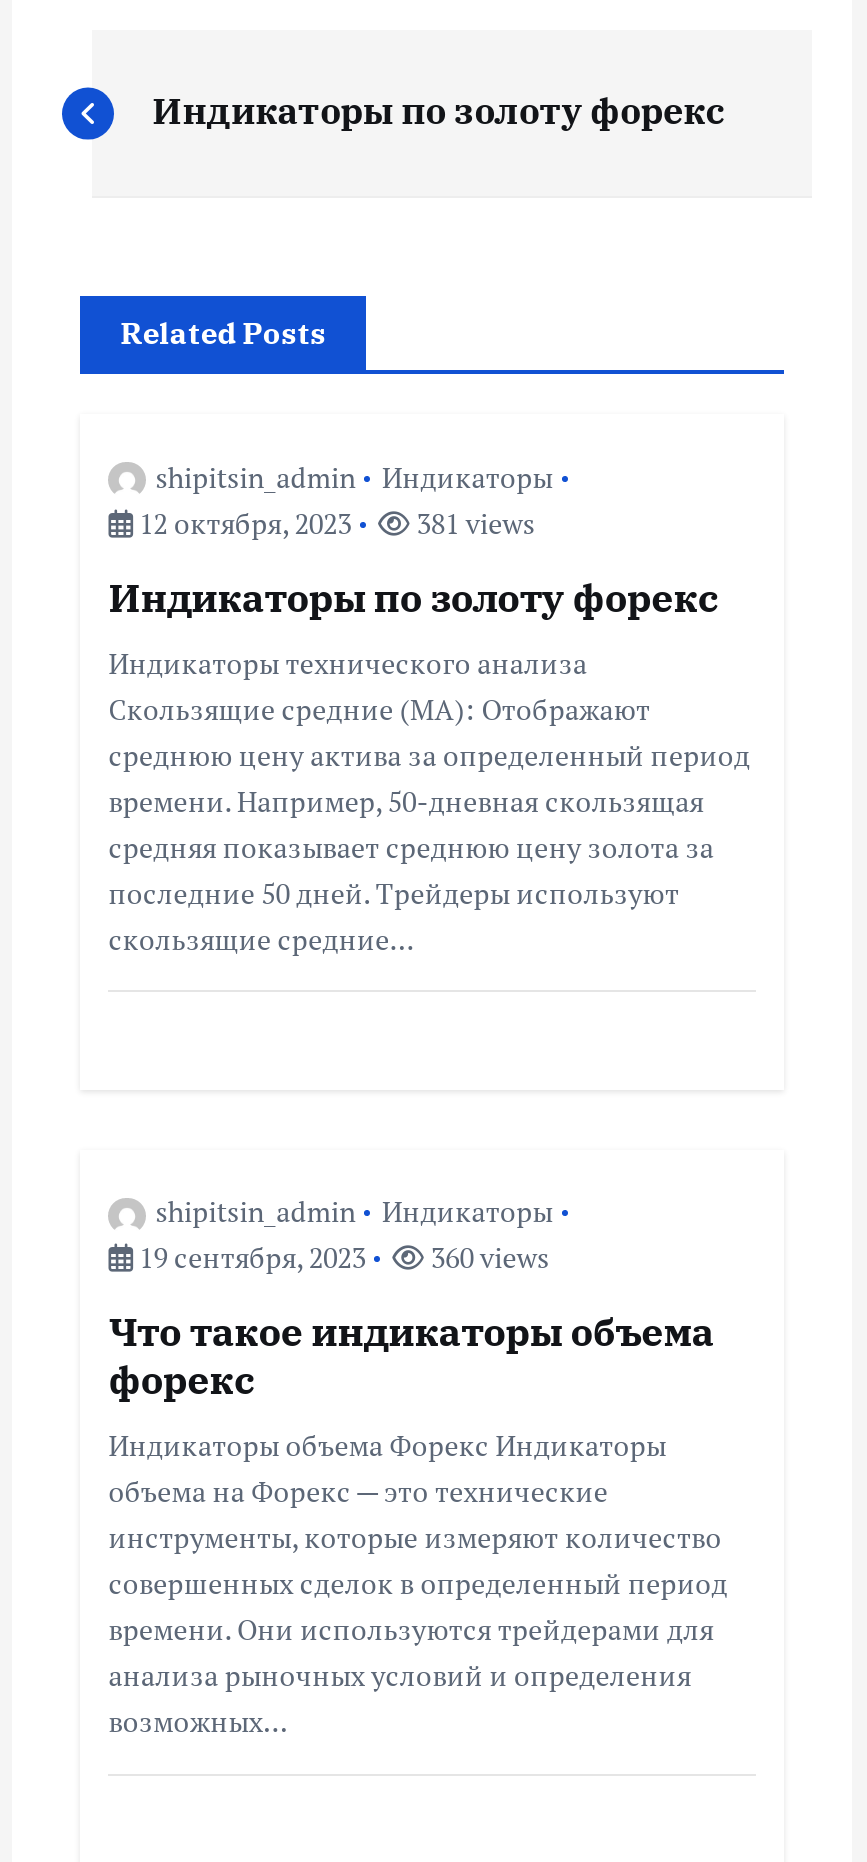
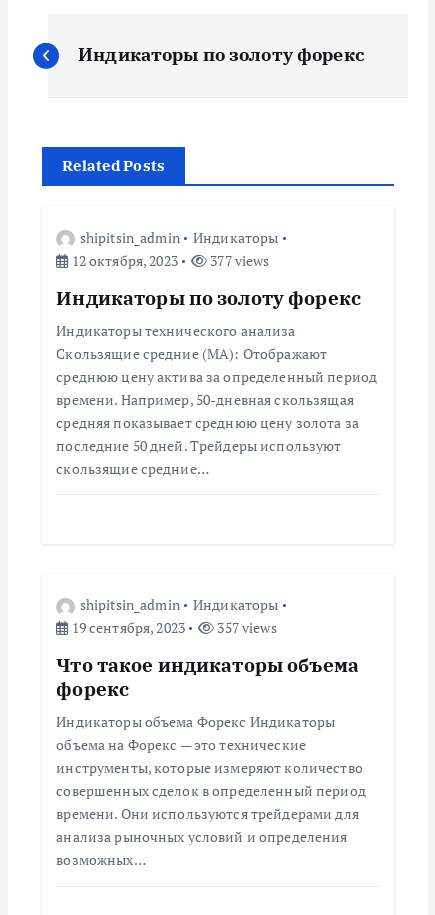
[410,503,535,541] 381 views -> [207,250,269,269] 377 views
[425,1239,549,1277] 360 views -> [214,618,277,637] 357 views

